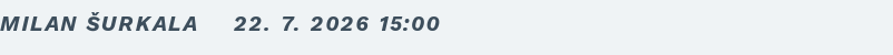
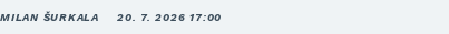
[0,10,441,34] MILAN ŠURKALA 22. 7. 2026 15:00 -> [0,11,222,23] MILAN ŠURKALA 20. 7. 2026 17:00

